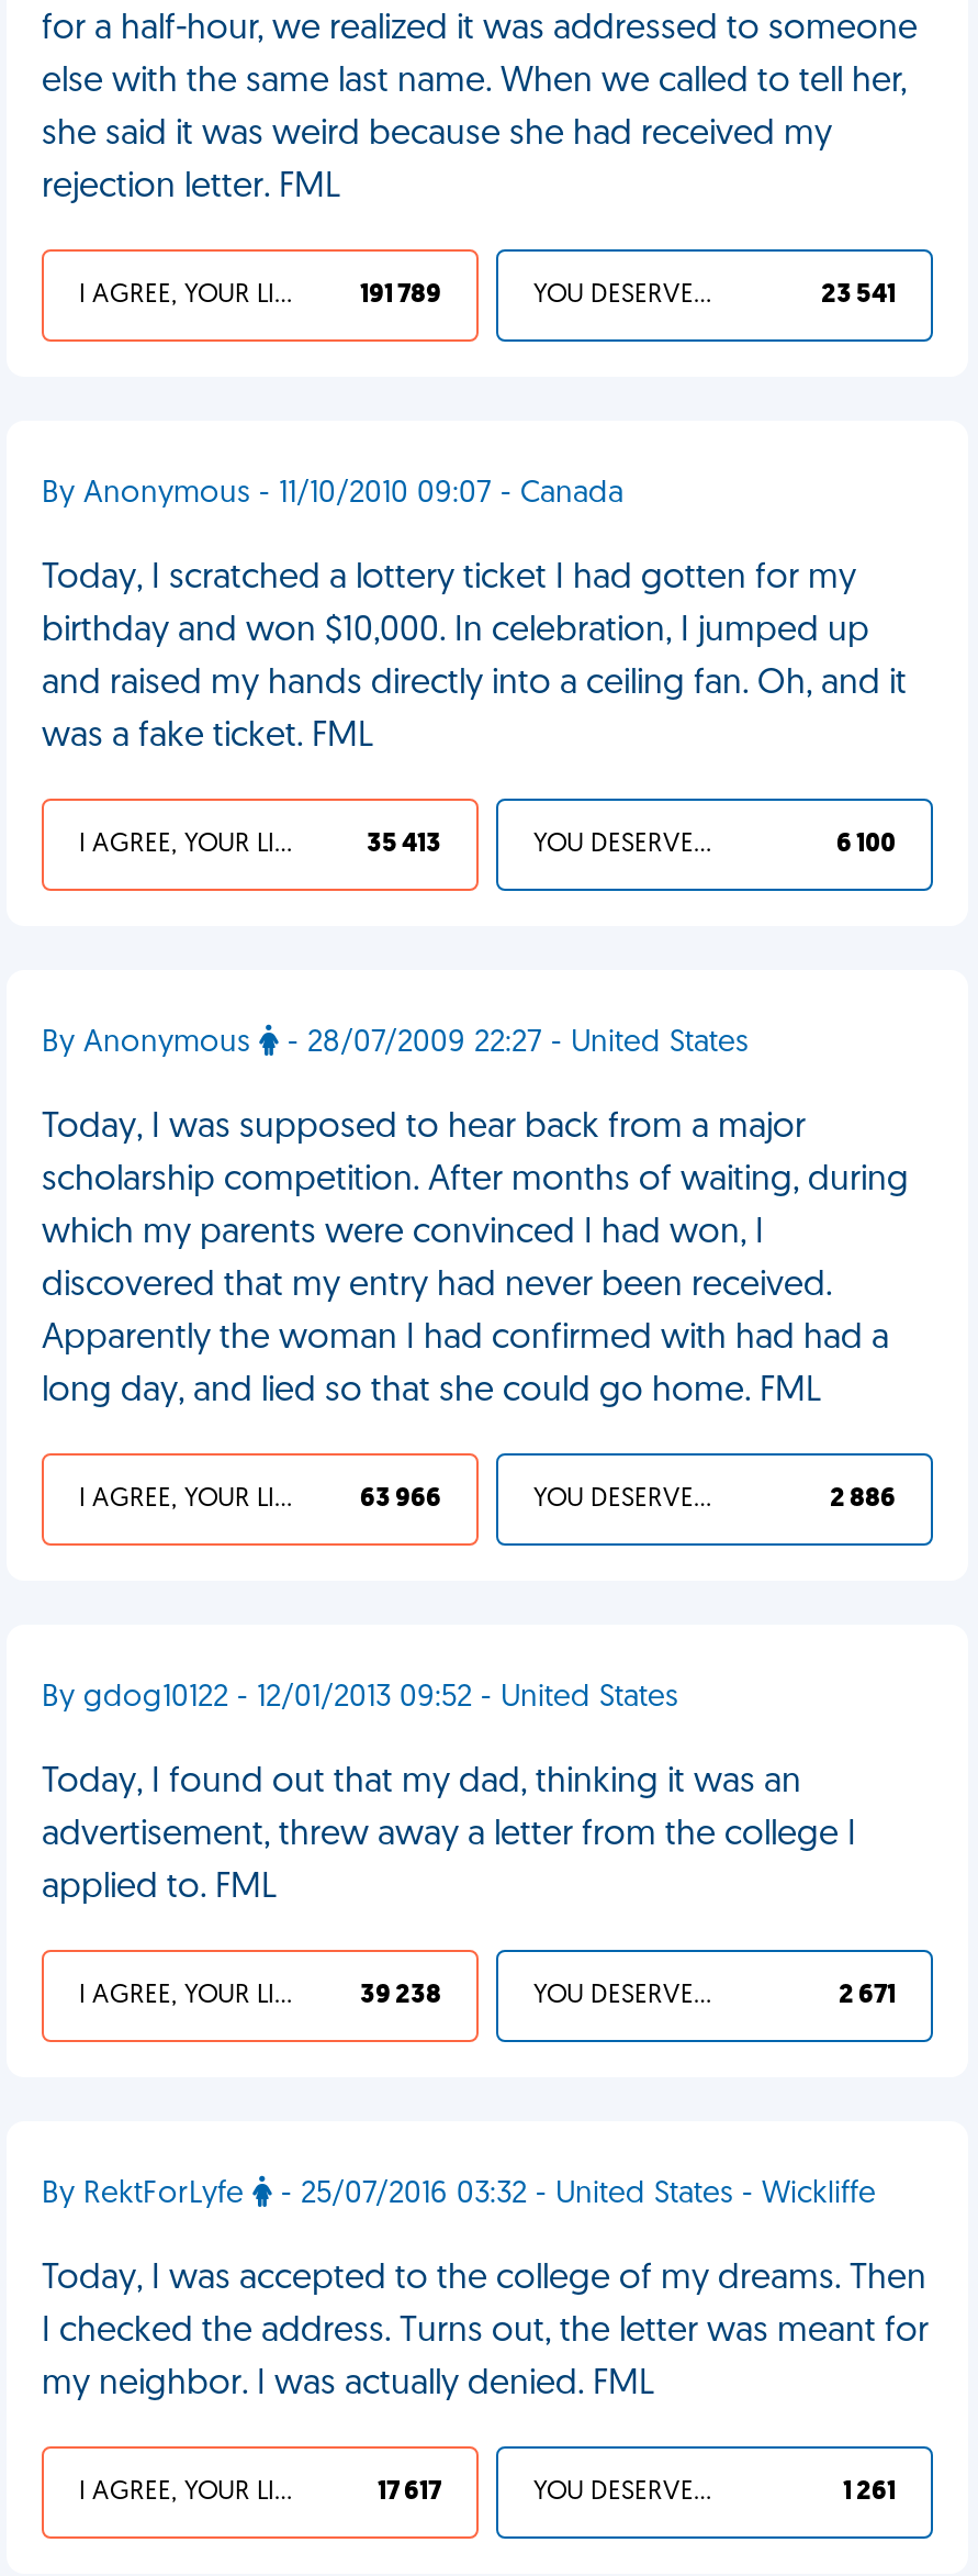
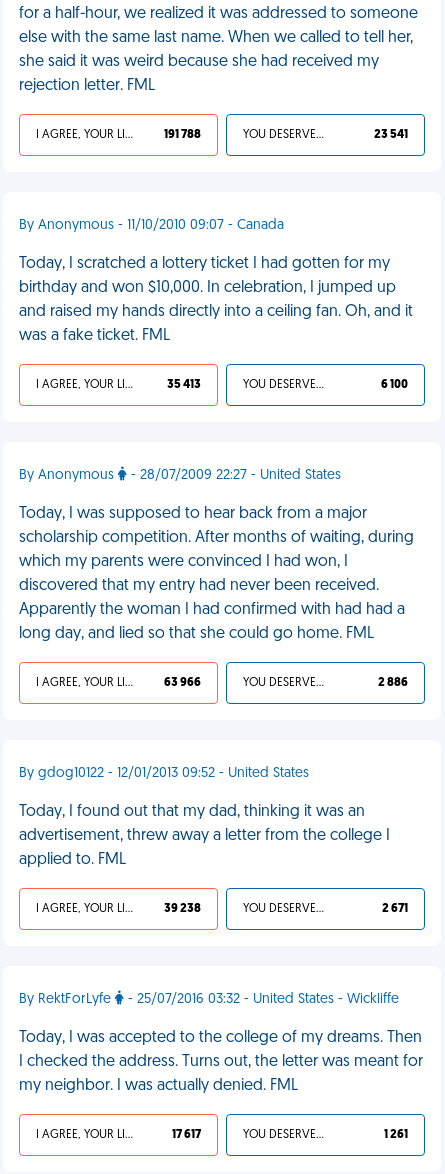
[360,282,441,309] 191 789 -> [164,129,201,141] 191 788

